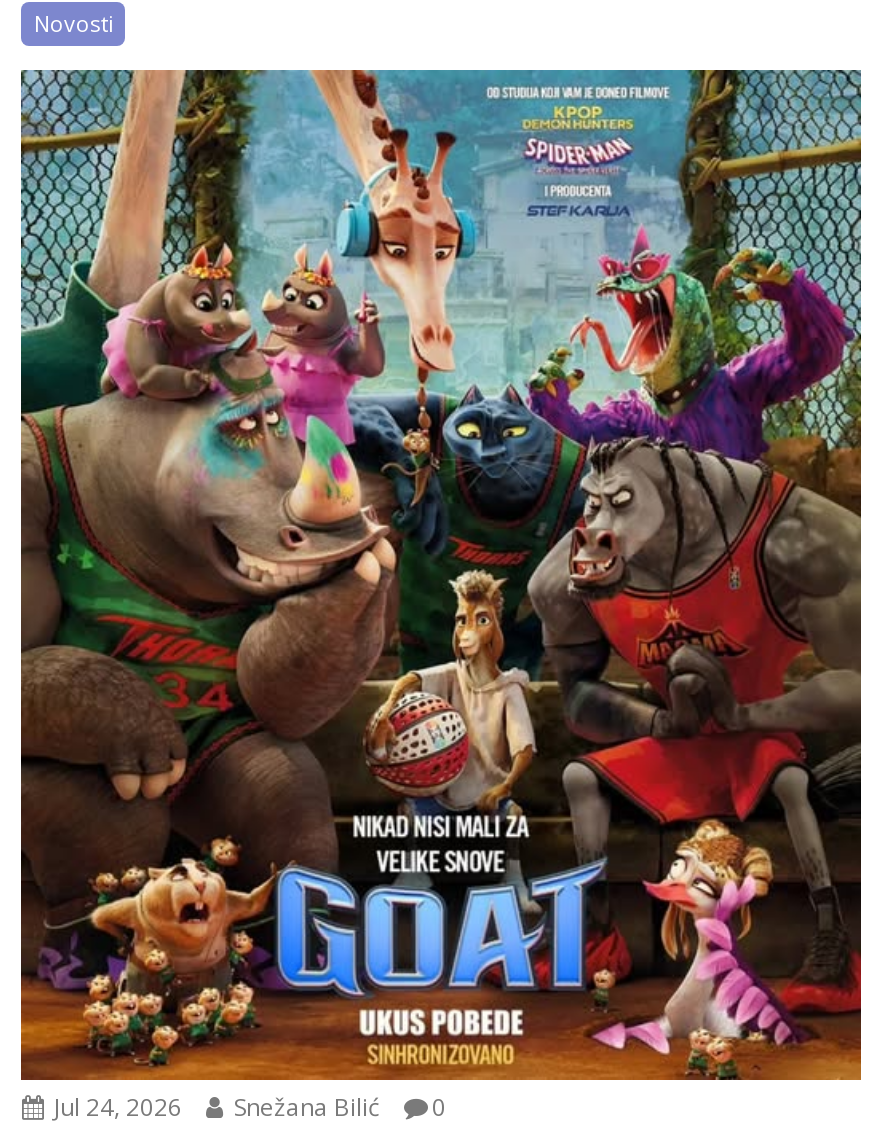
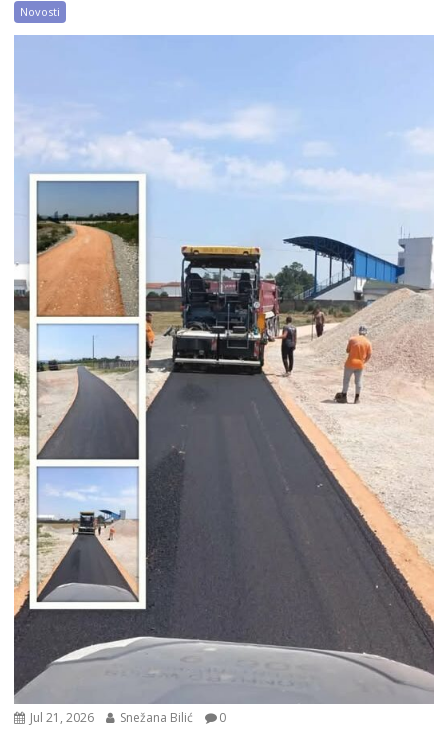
[19,68,863,1124] [image] | Jul 24, 2026 Snežana Bilić 0 -> [13,35,435,726] [image] | Jul 21, 2026 Snežana Bilić 0

